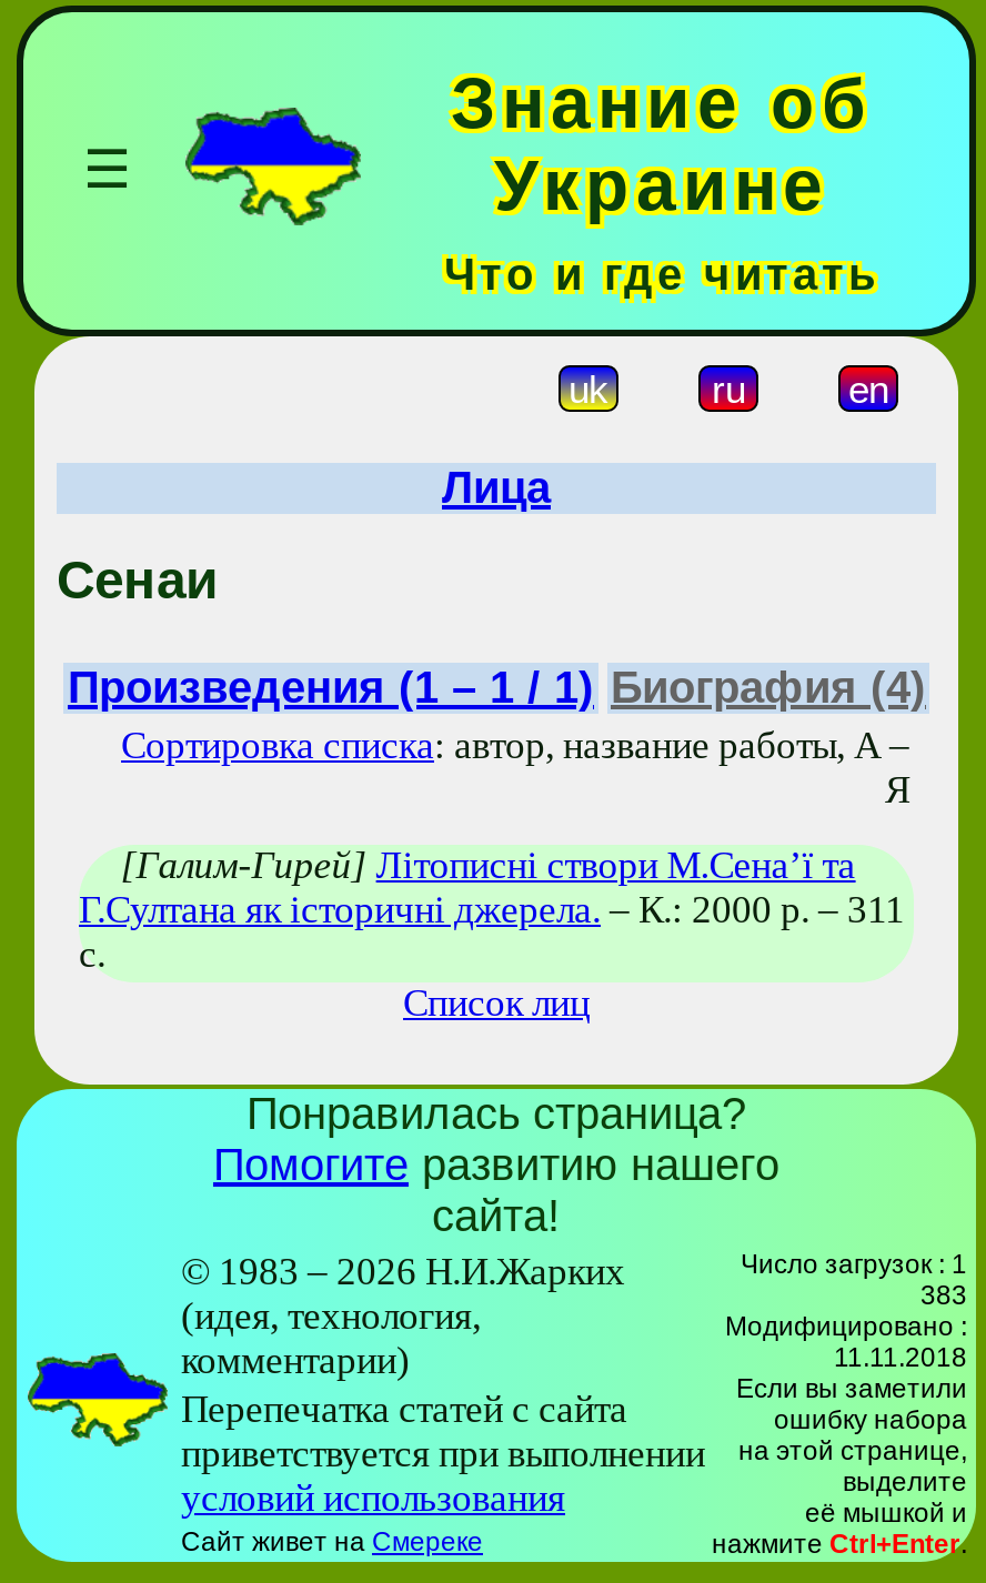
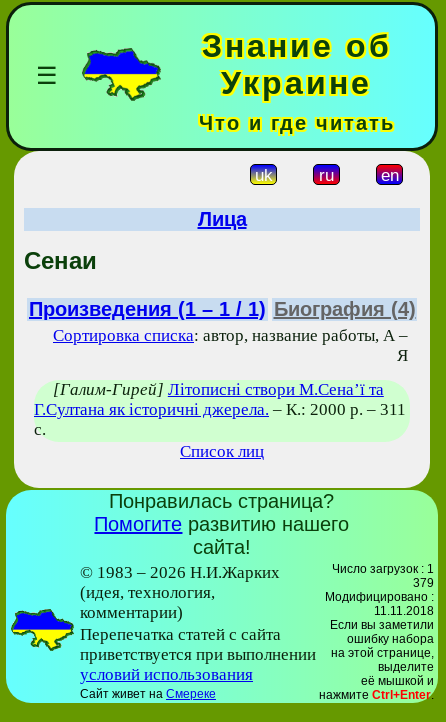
[920,1280,967,1311] 383 -> [413,576,434,590] 379

